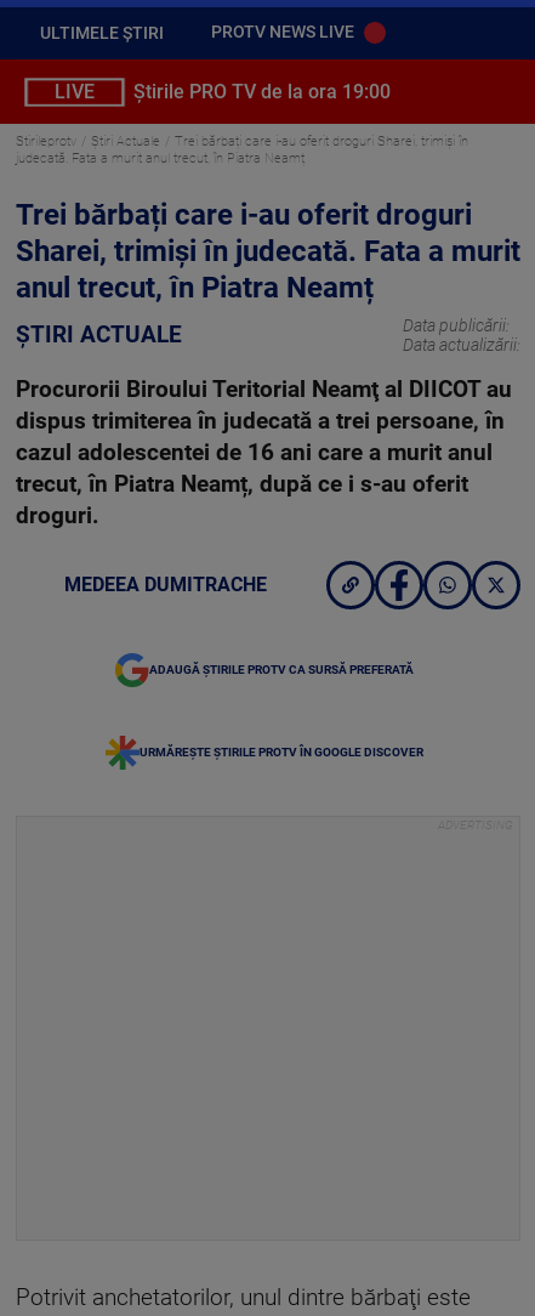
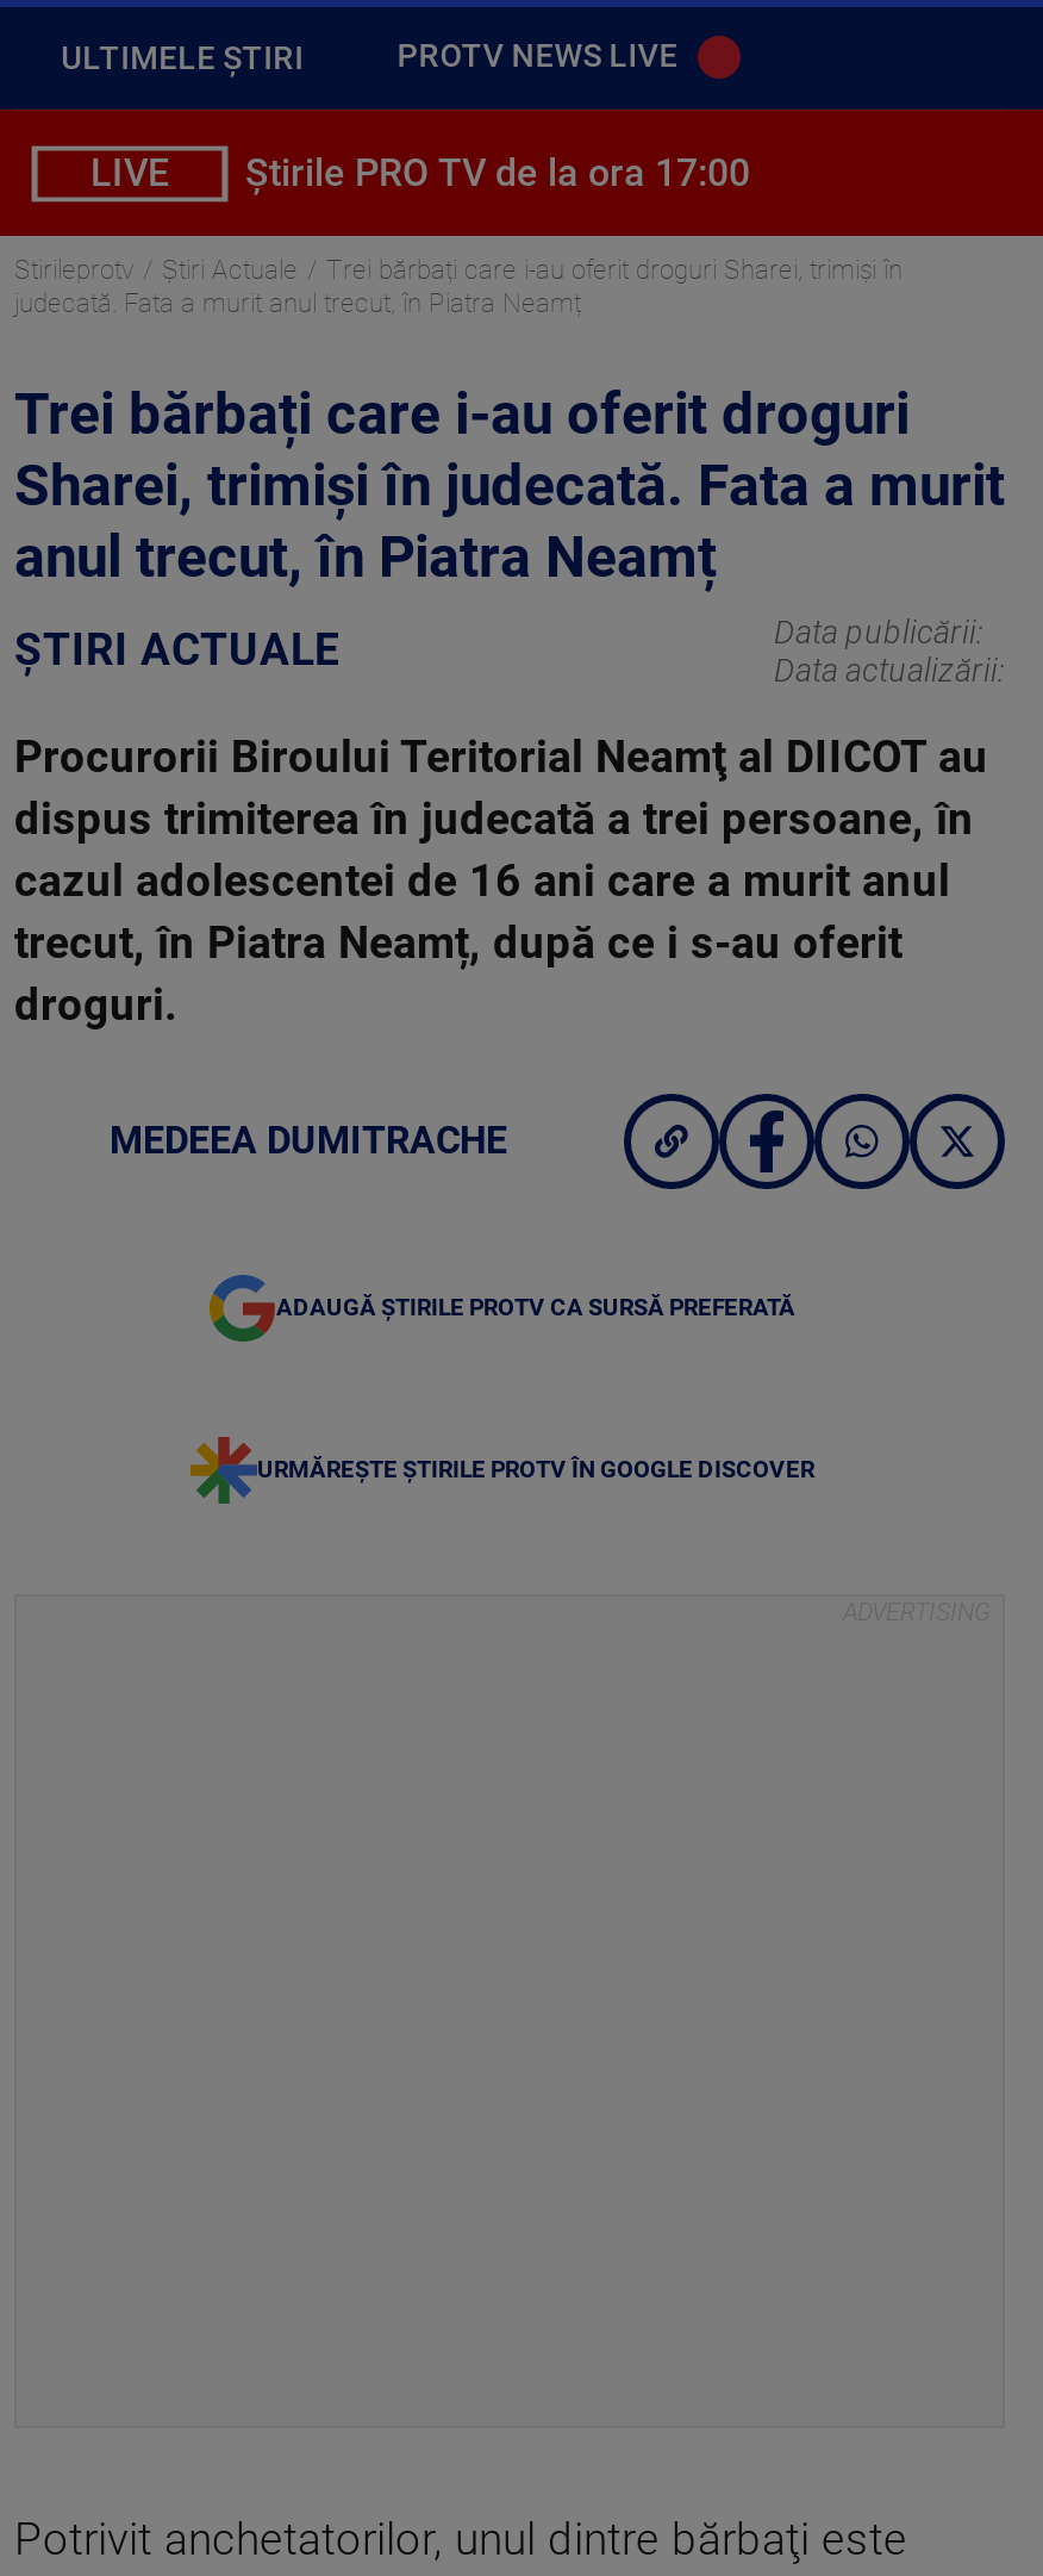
[133,80,391,103] Știrile PRO TV de la ora 19:00 -> [245,150,750,195] Știrile PRO TV de la ora 17:00

